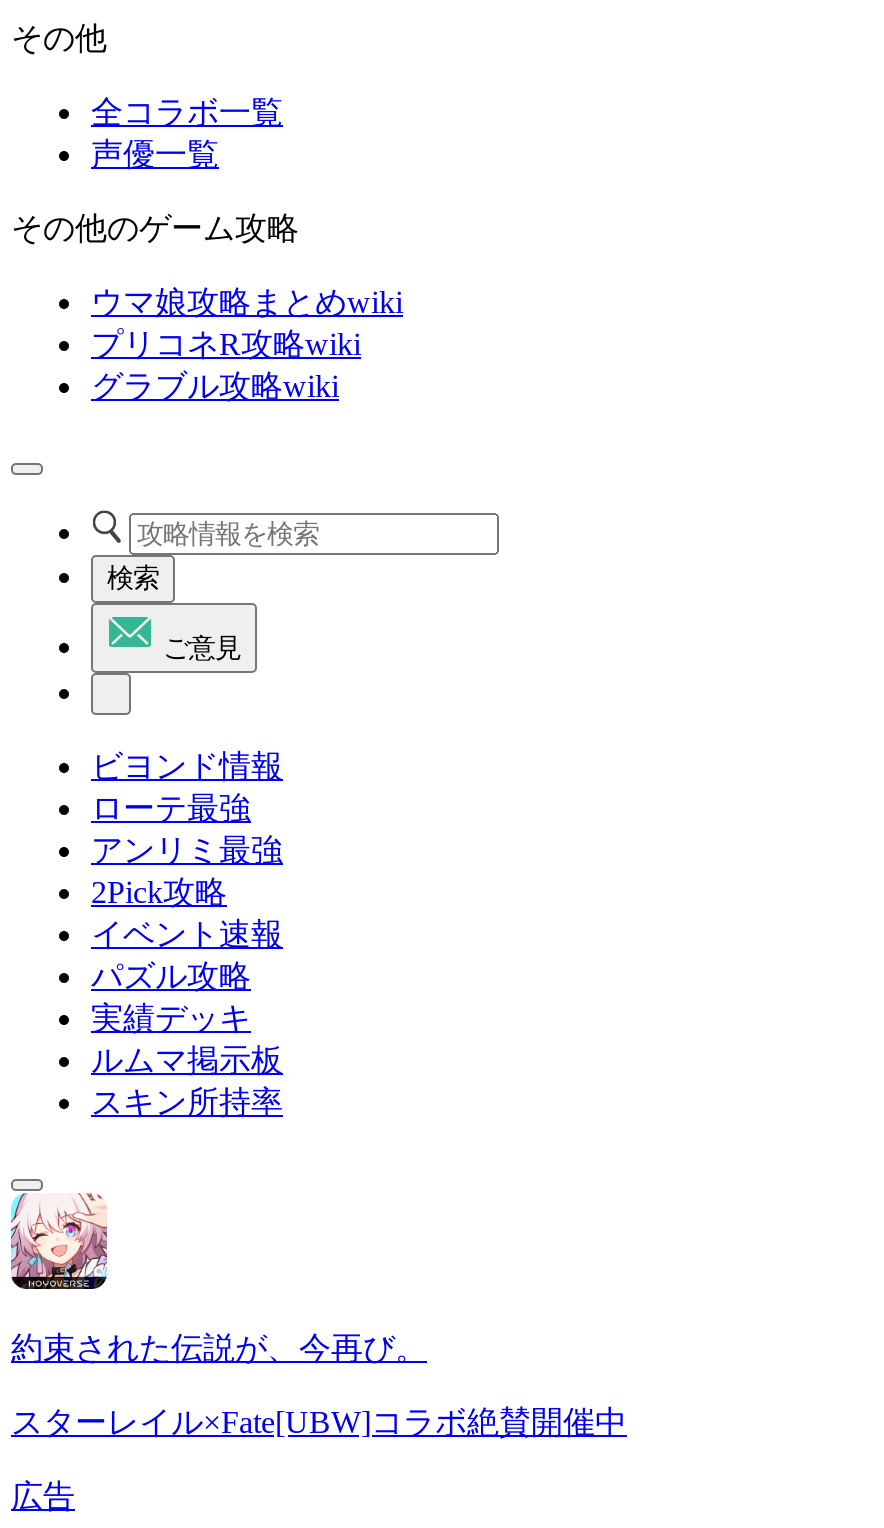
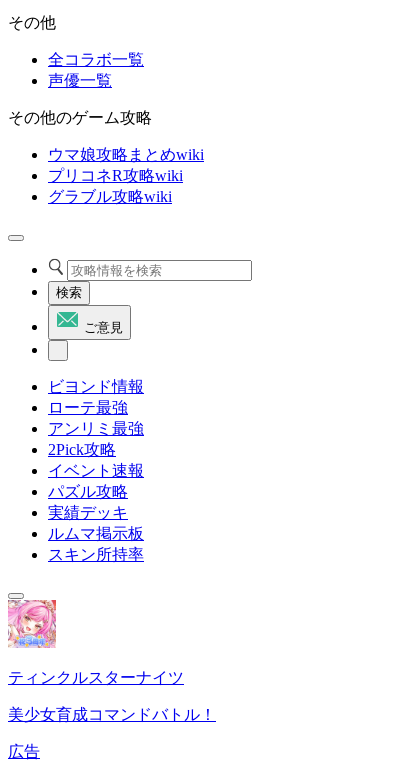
[9,1191,427,1365] [image] | 約束された伝説が、今再び。 -> [7,599,184,686] [image] | ティンクルスターナイツ
[11,1405,627,1439] スターレイル×Fate[UBW]コラボ絶賛開催中 -> [8,706,216,723] 美少女育成コマンドバトル！

